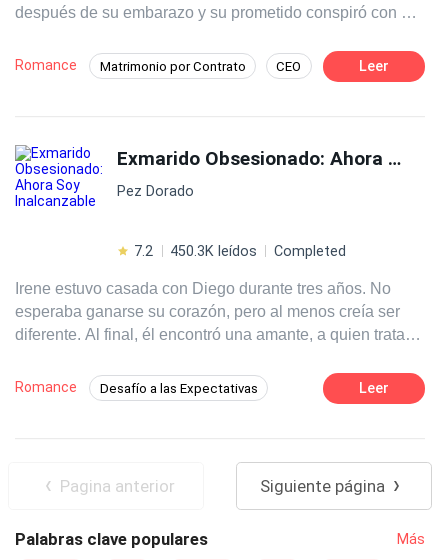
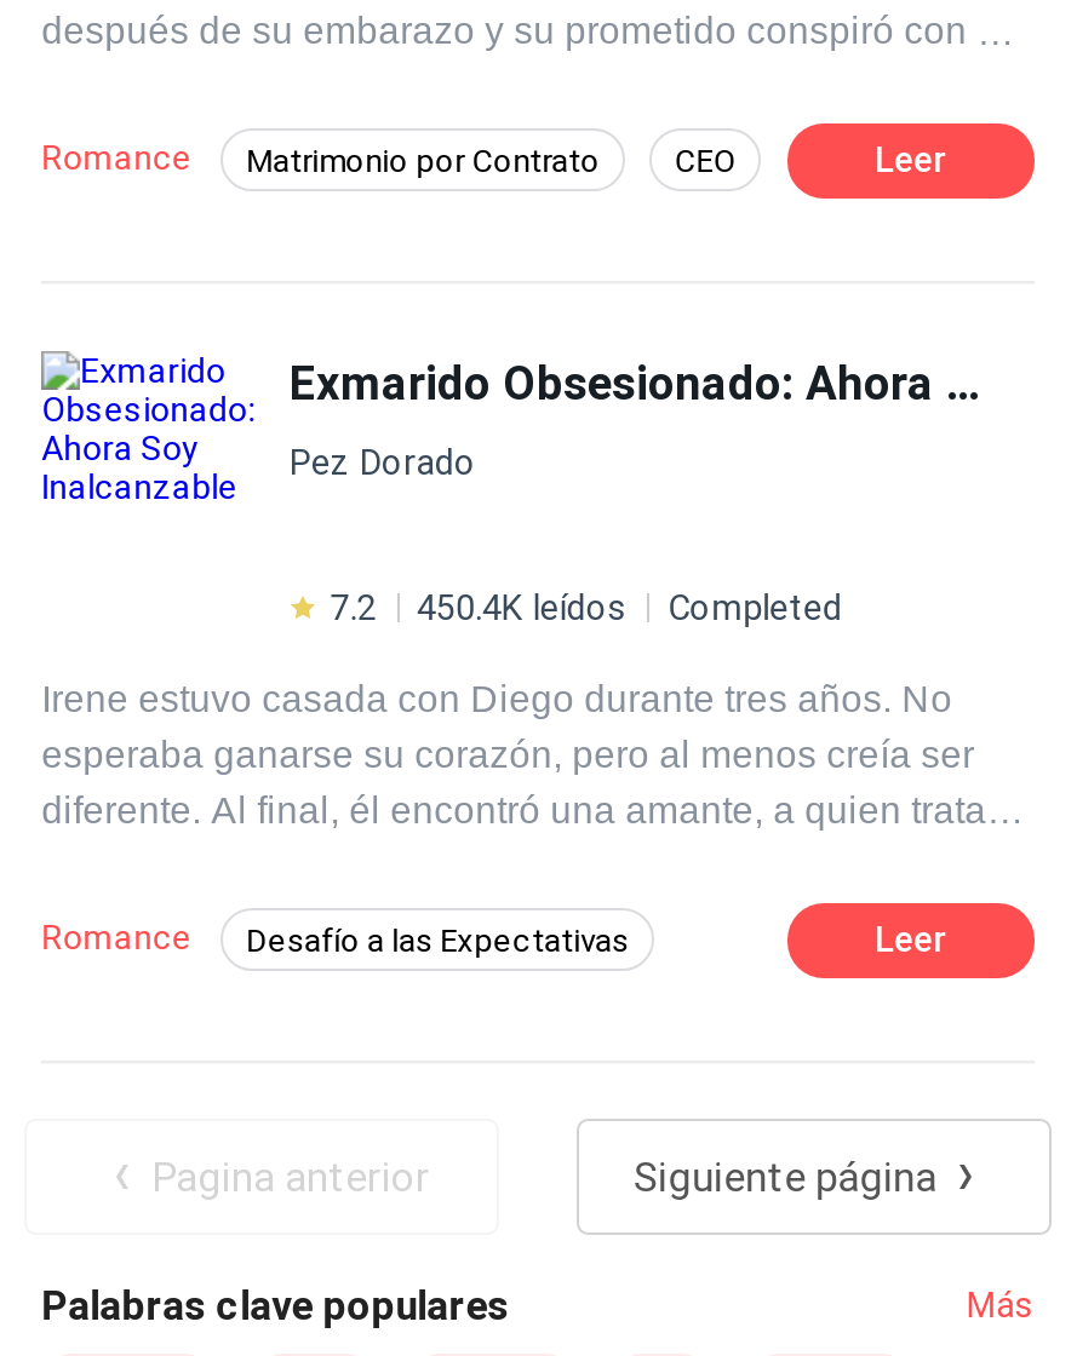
[134,243,346,259] 7.2 450.3K leídos Completed -> [330,589,842,627] 7.2 450.4K leídos Completed

